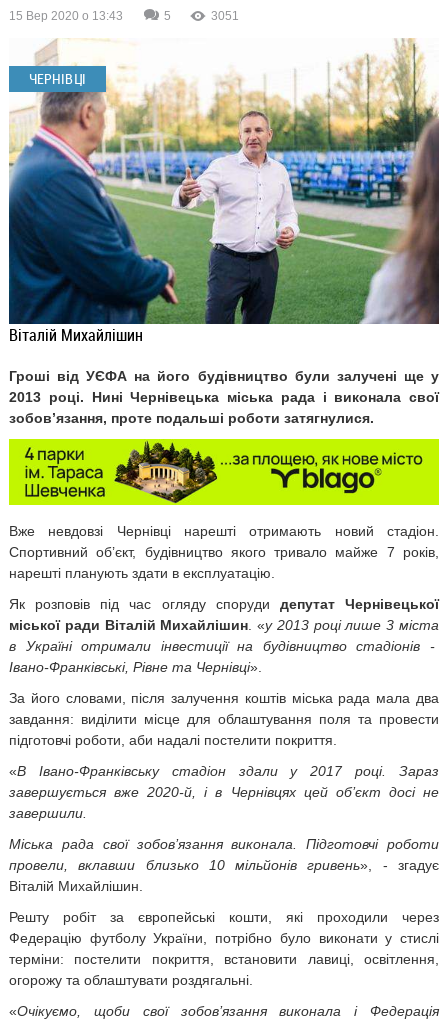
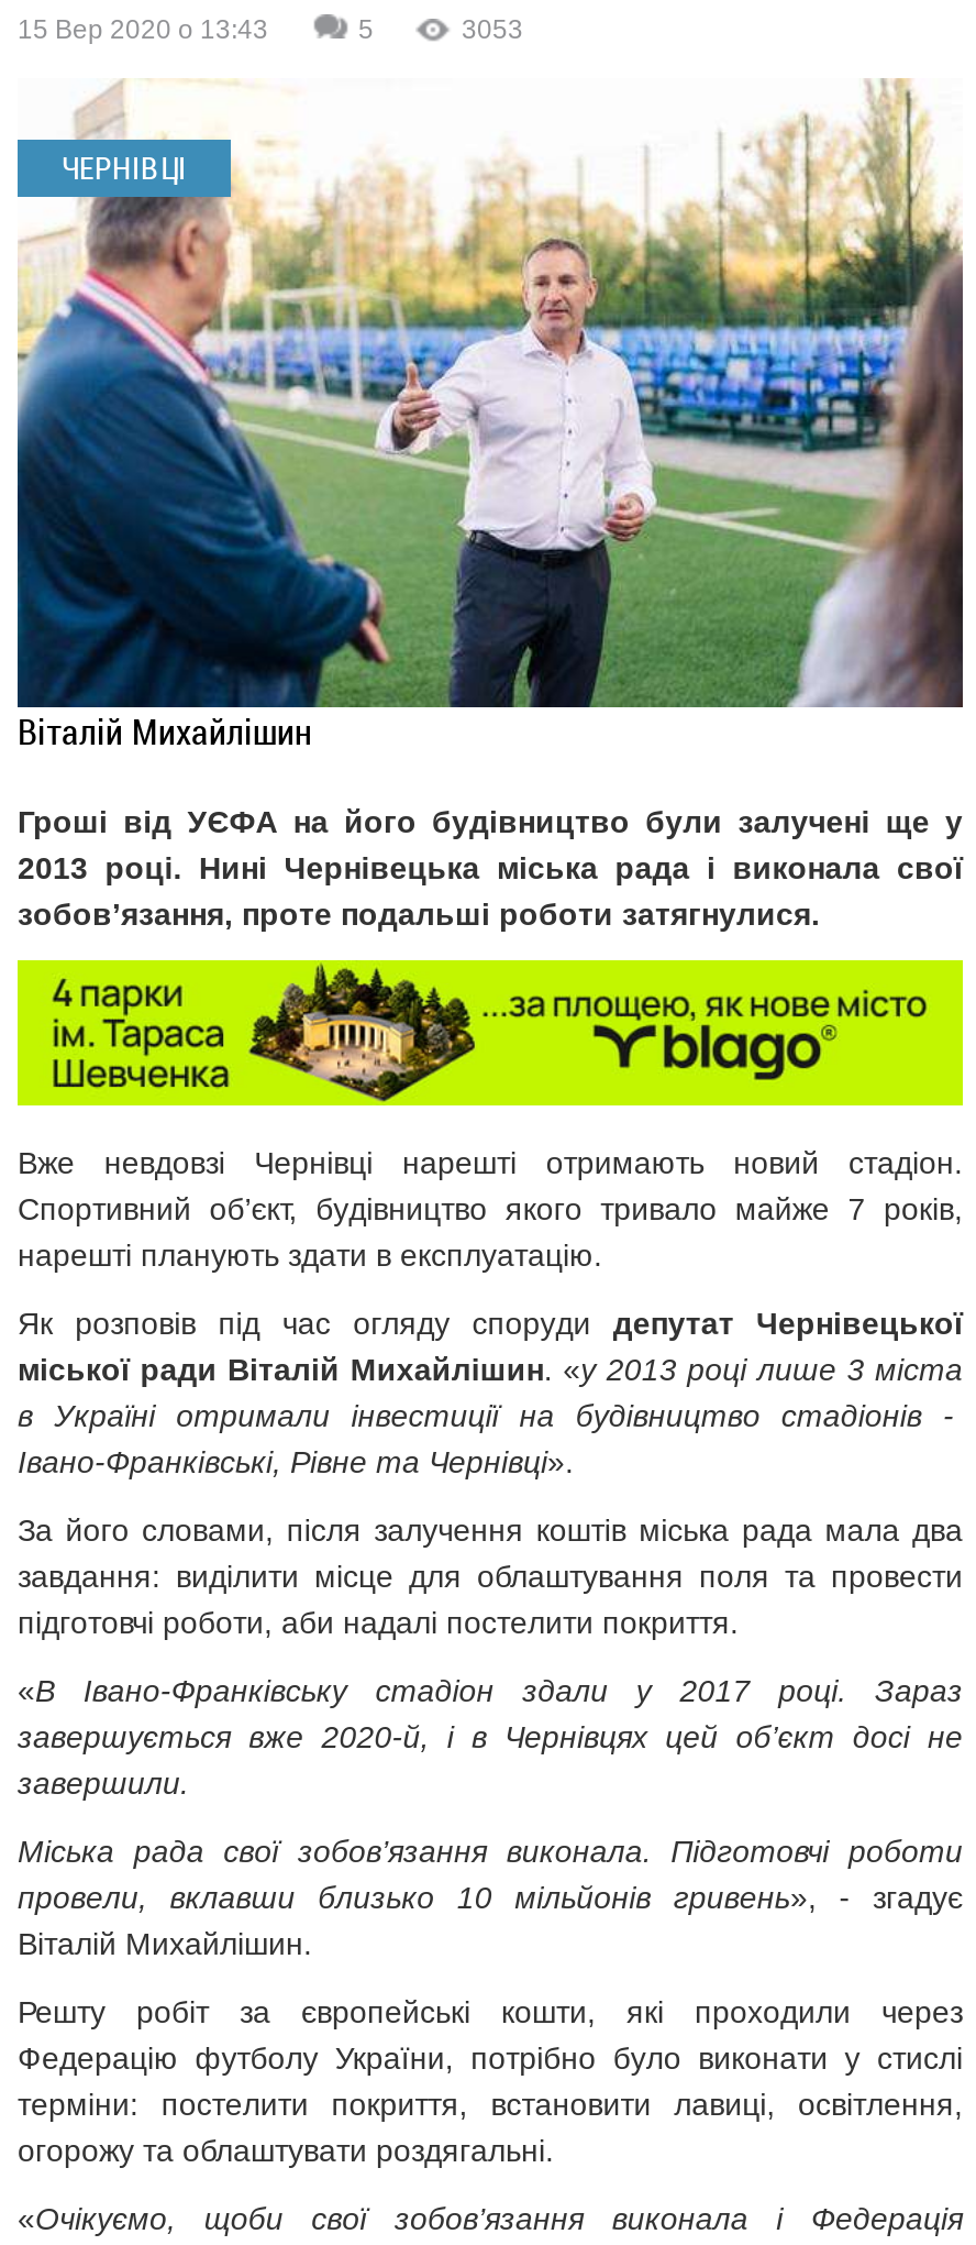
[211,9,239,23] 3051 -> [462,14,523,45] 3053

